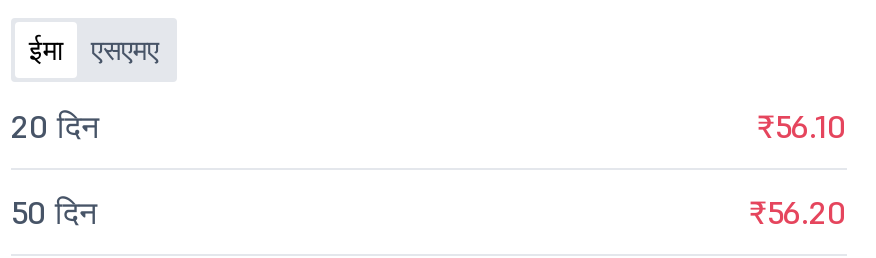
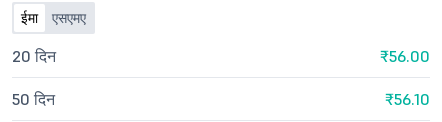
[757,106,847,146] ₹56.10 -> [380,46,430,66] ₹56.00
[749,192,847,232] ₹56.20 -> [385,89,430,109] ₹56.10

